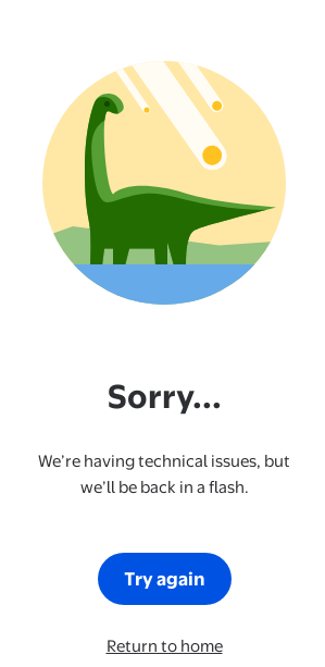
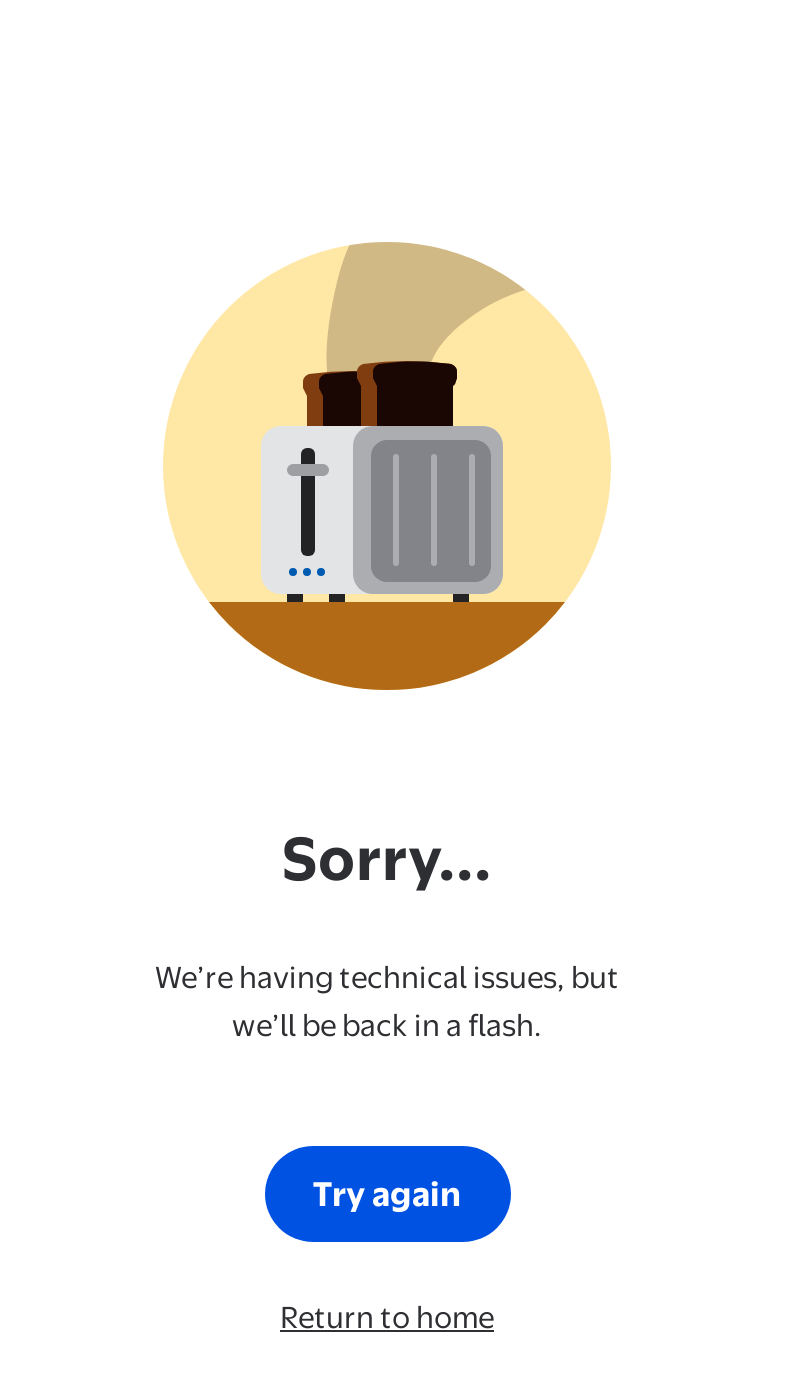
[53,62,275,306] [image] -> [185,242,585,692] [image]

